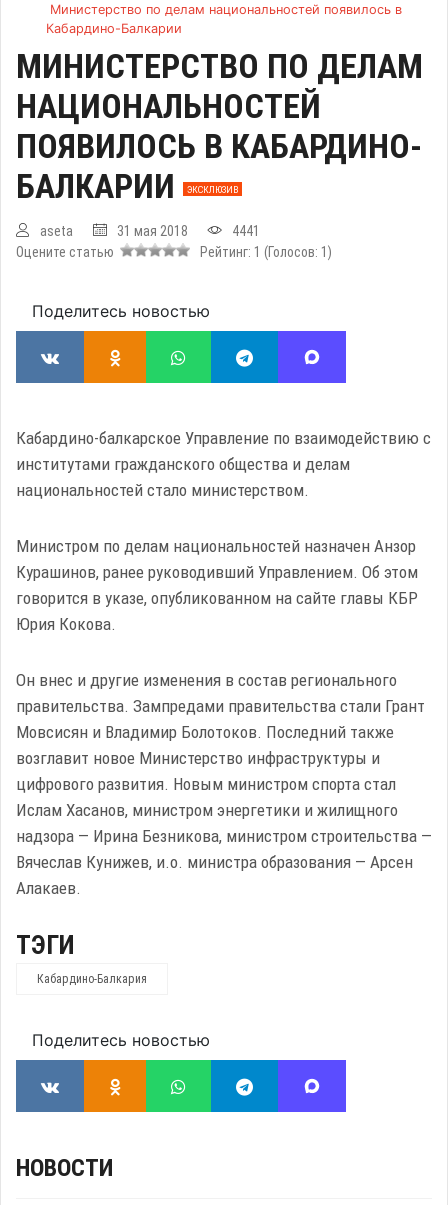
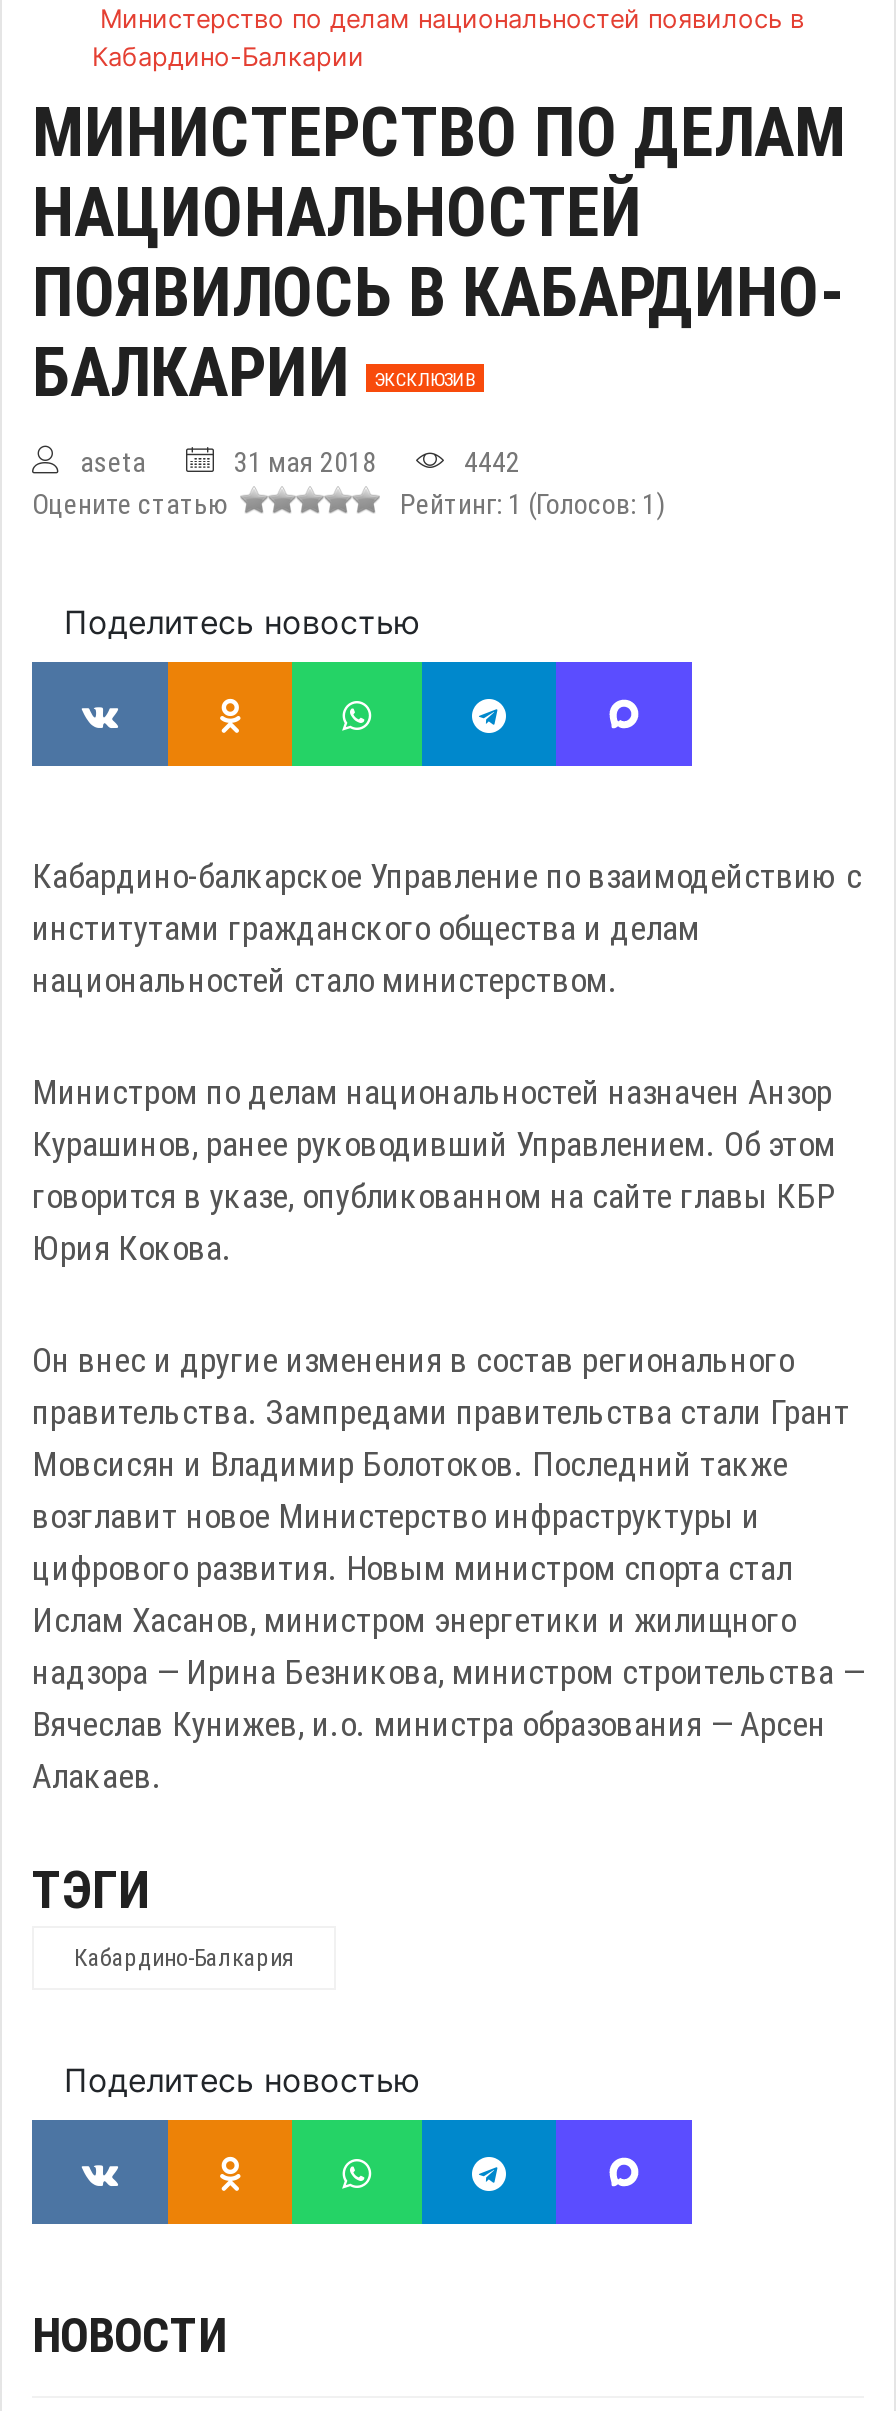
[232,223,260,239] 4441 -> [464,446,520,478] 4442

